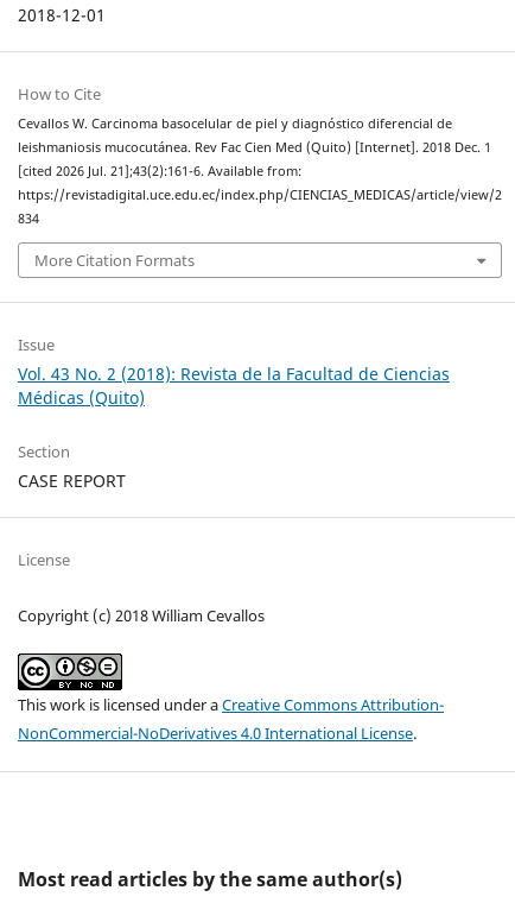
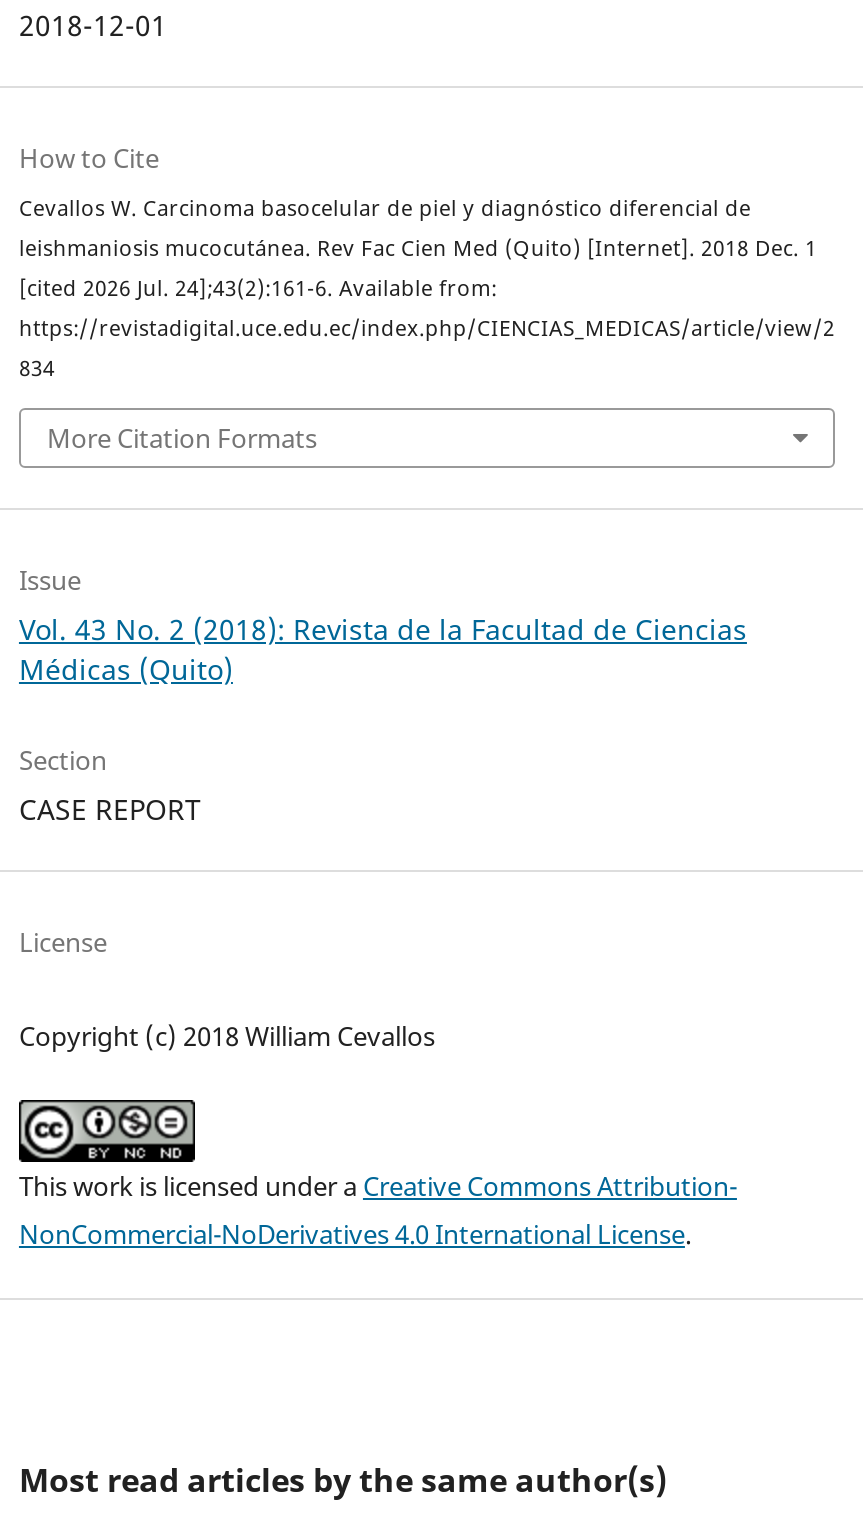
[18,163,301,179] [cited 2026 Jul. 21];43(2):161-6. Available from: -> [19,274,497,302] [cited 2026 Jul. 24];43(2):161-6. Available from:

